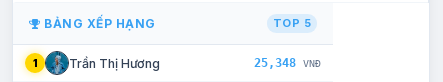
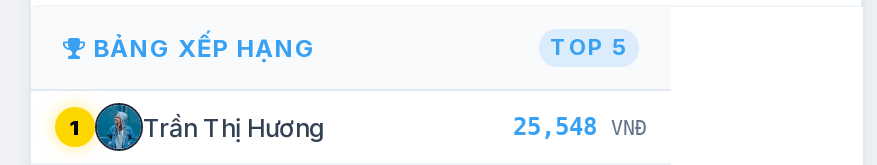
[254,55,321,69] 25,348 VNĐ -> [513,112,647,140] 25,548 VNĐ

